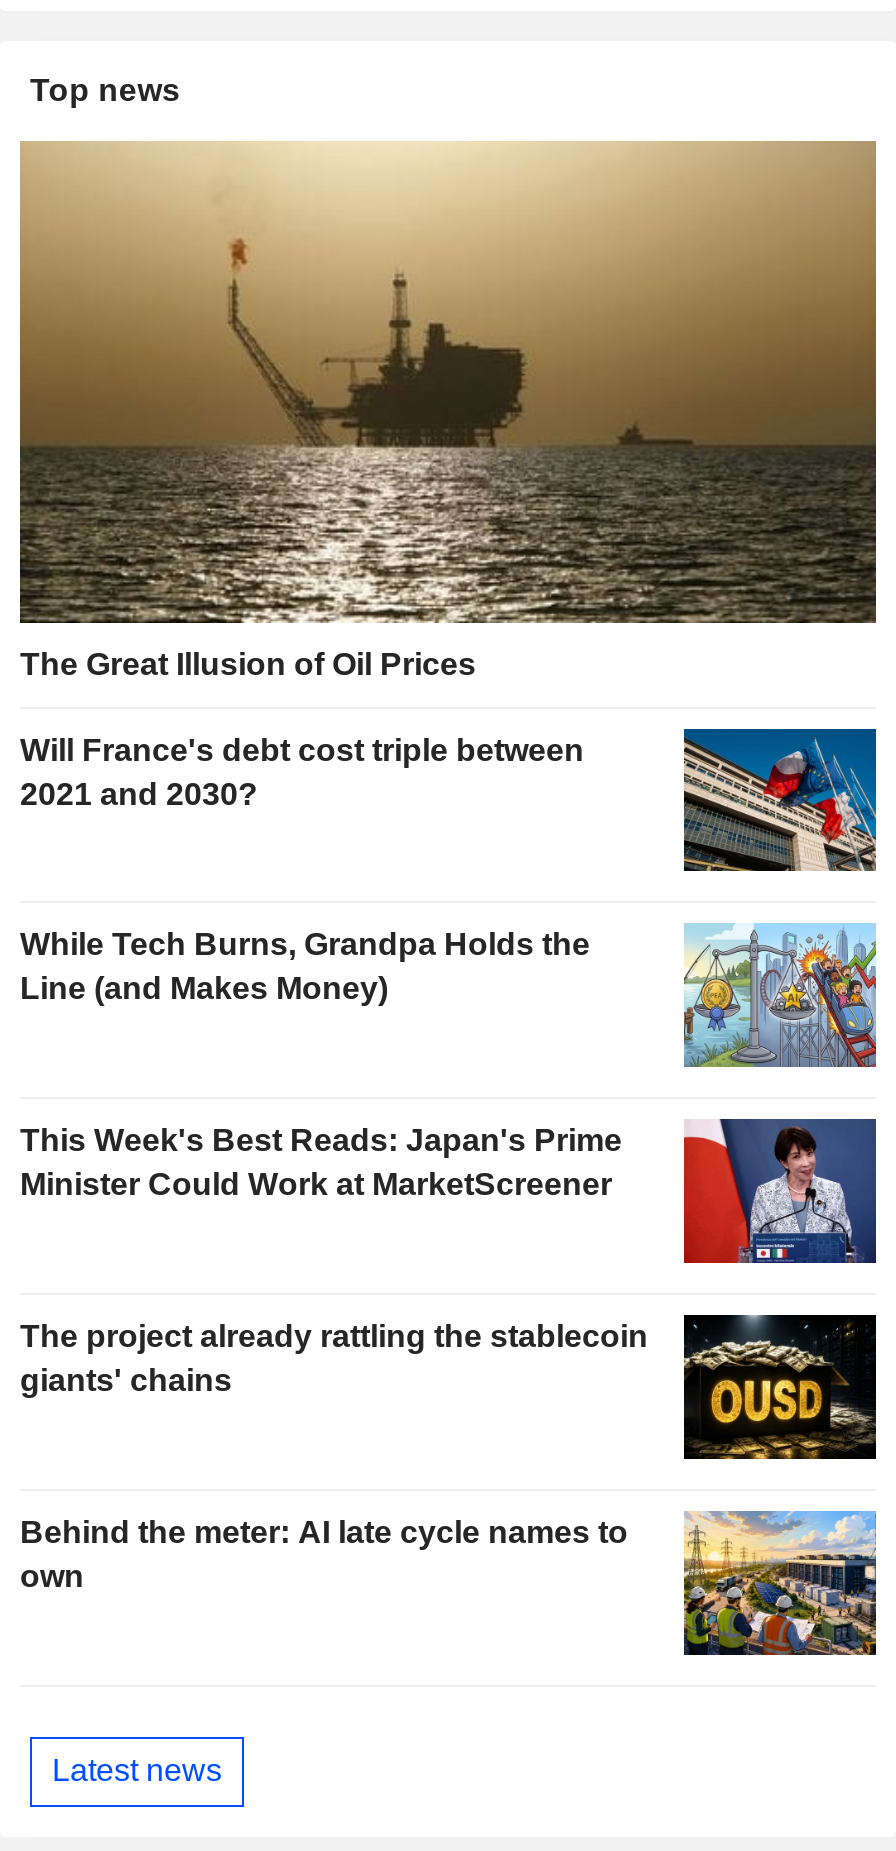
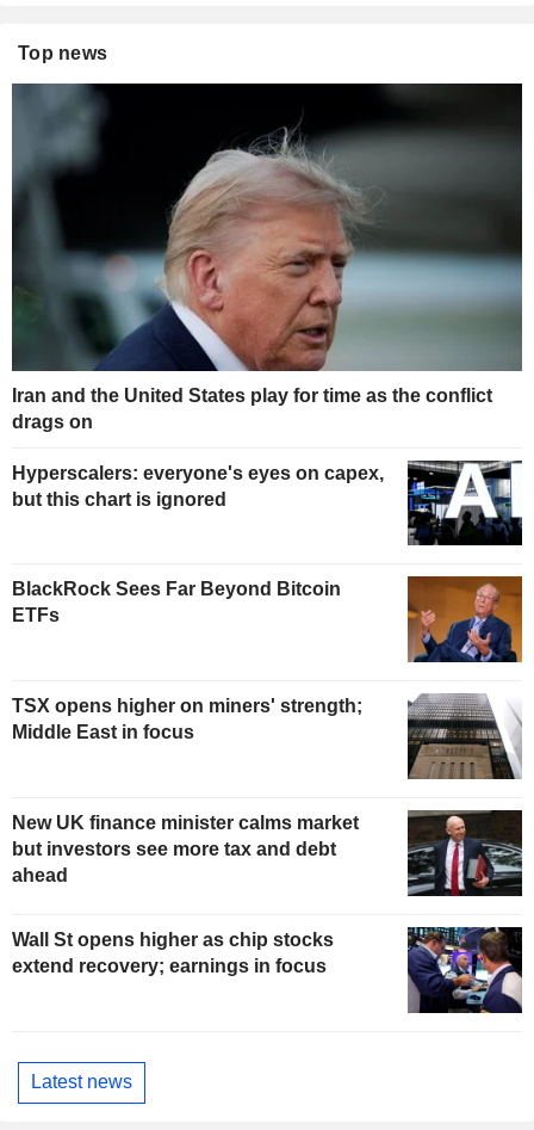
[18,139,878,680] [image] | The Great Illusion of Oil Prices -> [11,82,523,432] [image] | Iran and the United States play for time as the conflict | drags on
[20,732,584,810] Will France's debt cost triple between | 2021 and 2030? -> [12,463,384,509] Hyperscalers: everyone's eyes on capex, | but this chart is ignored
[682,727,878,873] [image] -> [408,459,523,547] [image]
[20,928,590,1006] While Tech Burns, Grandpa Holds the | Line (and Makes Money) -> [12,579,341,626] BlackRock Sees Far Beyond Bitcoin | ETFs
[682,923,878,1069] [image] -> [406,575,523,663] [image]
[20,1117,878,1265] [image] | This Week's Best Reads: Japan's Prime | Minister Could Work at MarketScreener -> [12,693,522,780] [image] | TSX opens higher on miners' strength; | Middle East in focus
[20,1313,874,1461] [image] | The project already rattling the stablecoin | giants' chains -> [12,809,522,897] [image] | New UK finance minister calms market | but investors see more tax and debt | ahead
[20,1515,628,1593] Behind the meter: AI late cycle names to | own -> [12,929,334,976] Wall St opens higher as chip stocks | extend recovery; earnings in focus
[684,1509,878,1657] [image] -> [406,926,523,1014] [image]

